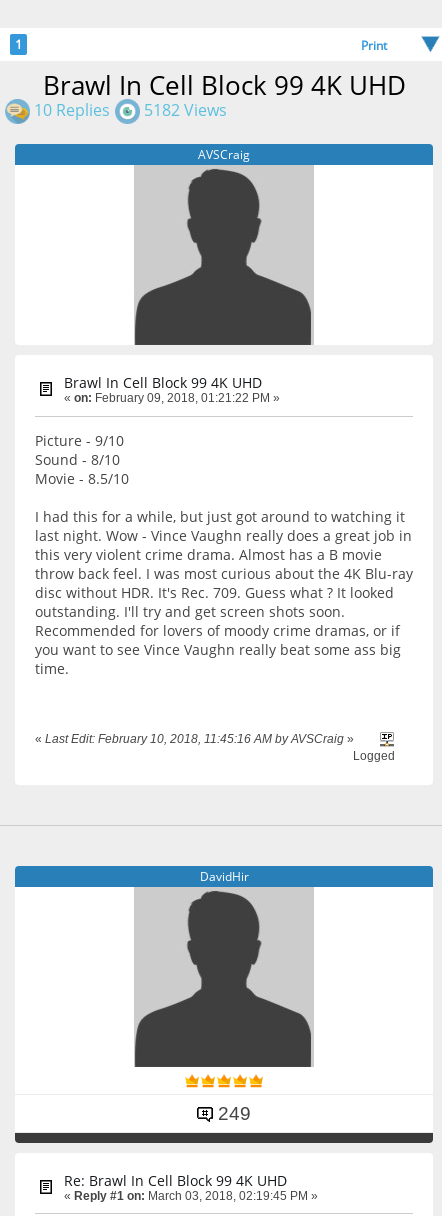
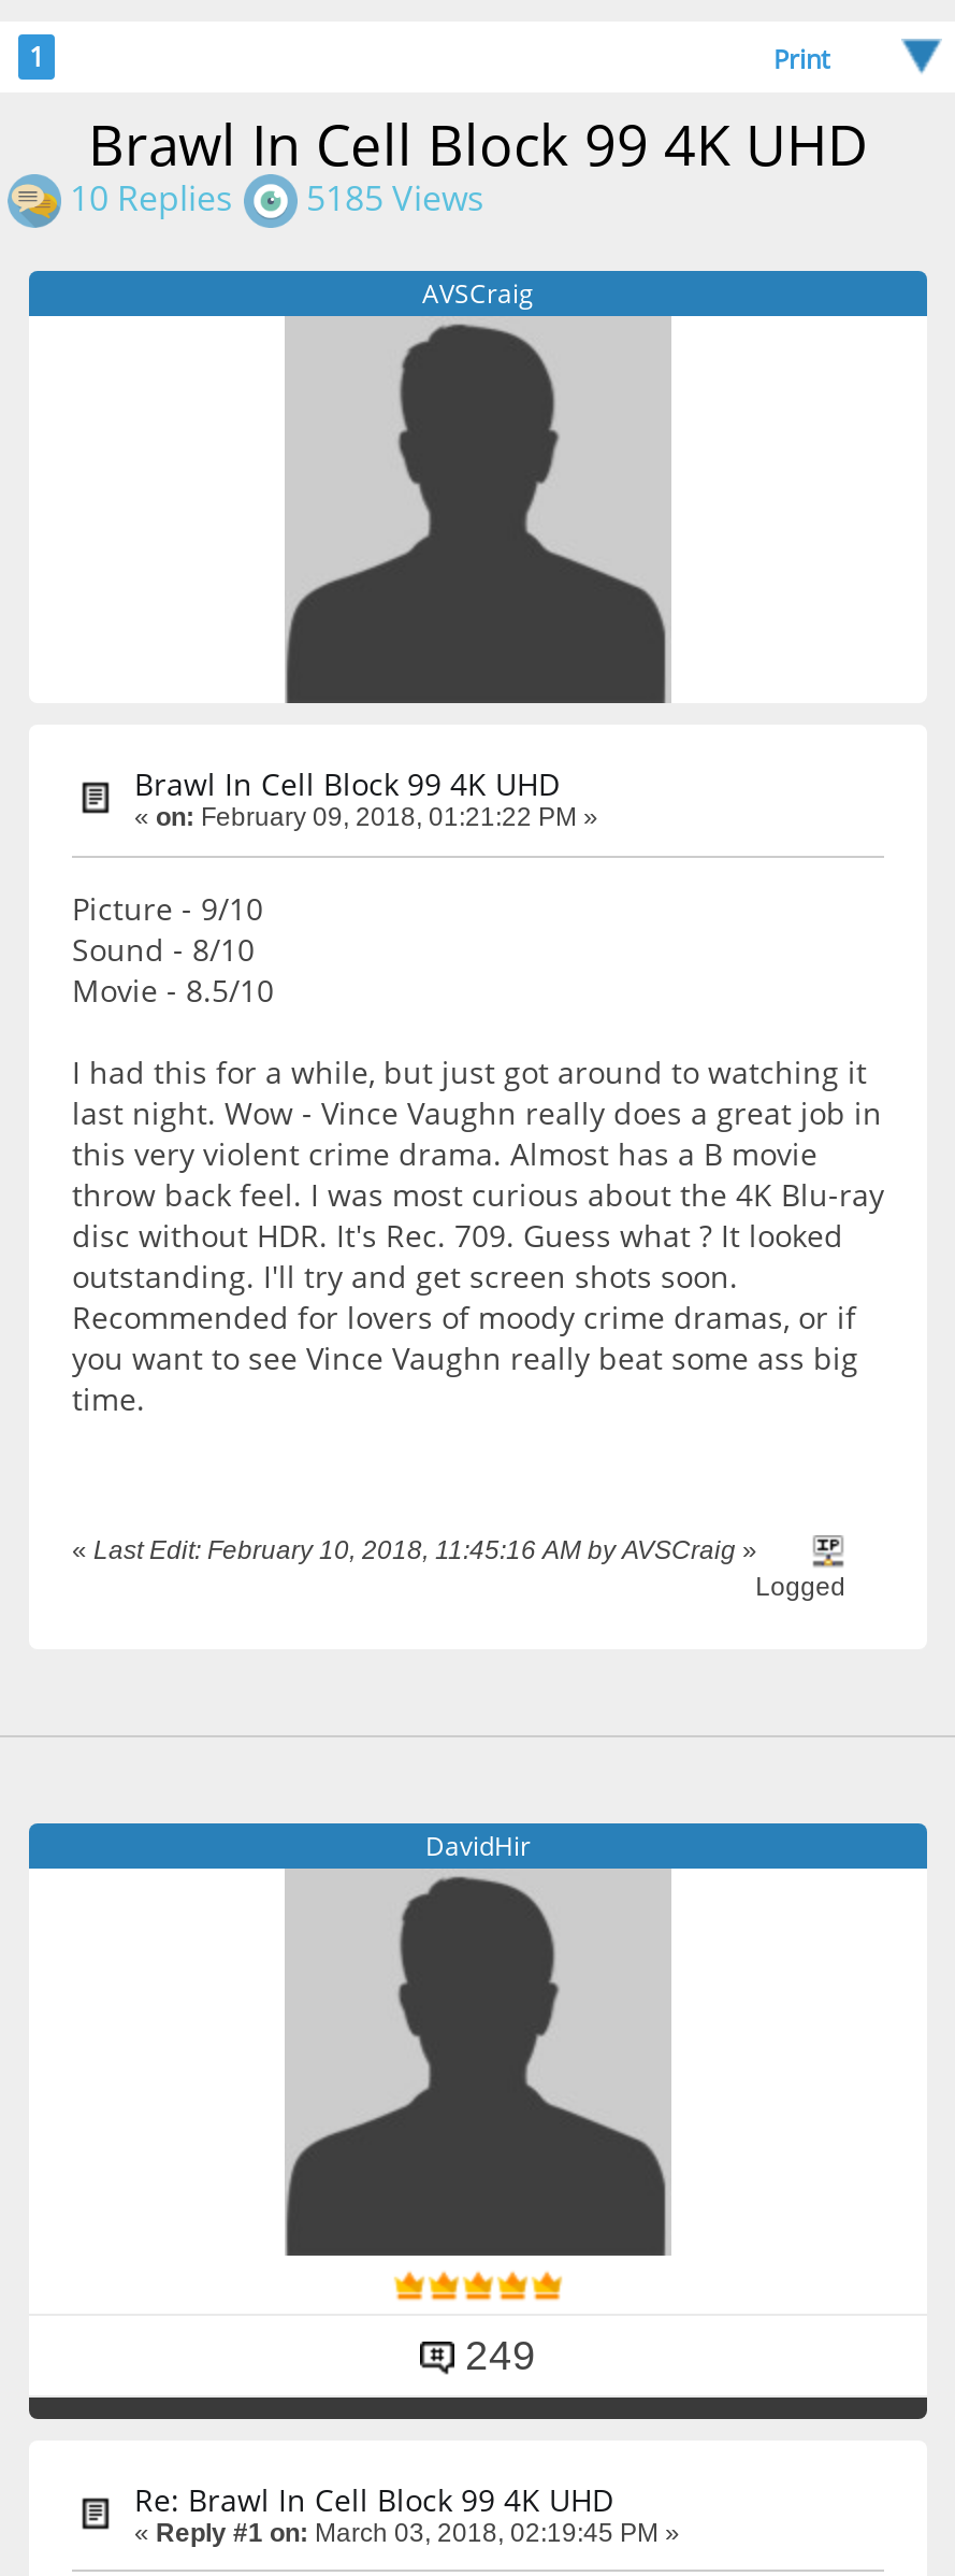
[30,99,227,121] 10 Replies 5182 Views -> [61,174,484,221] 10 Replies 5185 Views

